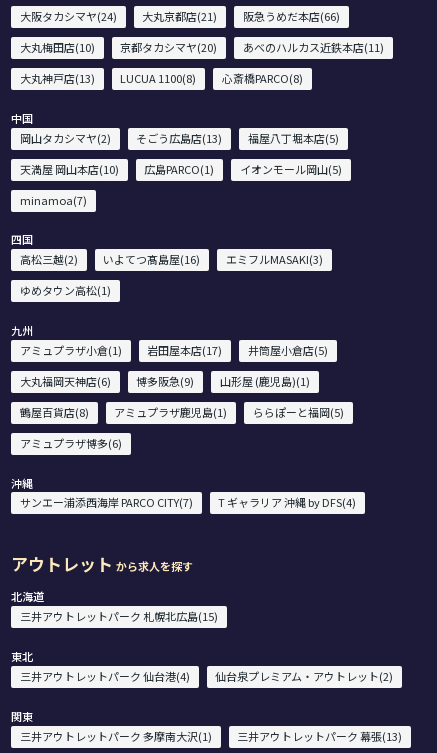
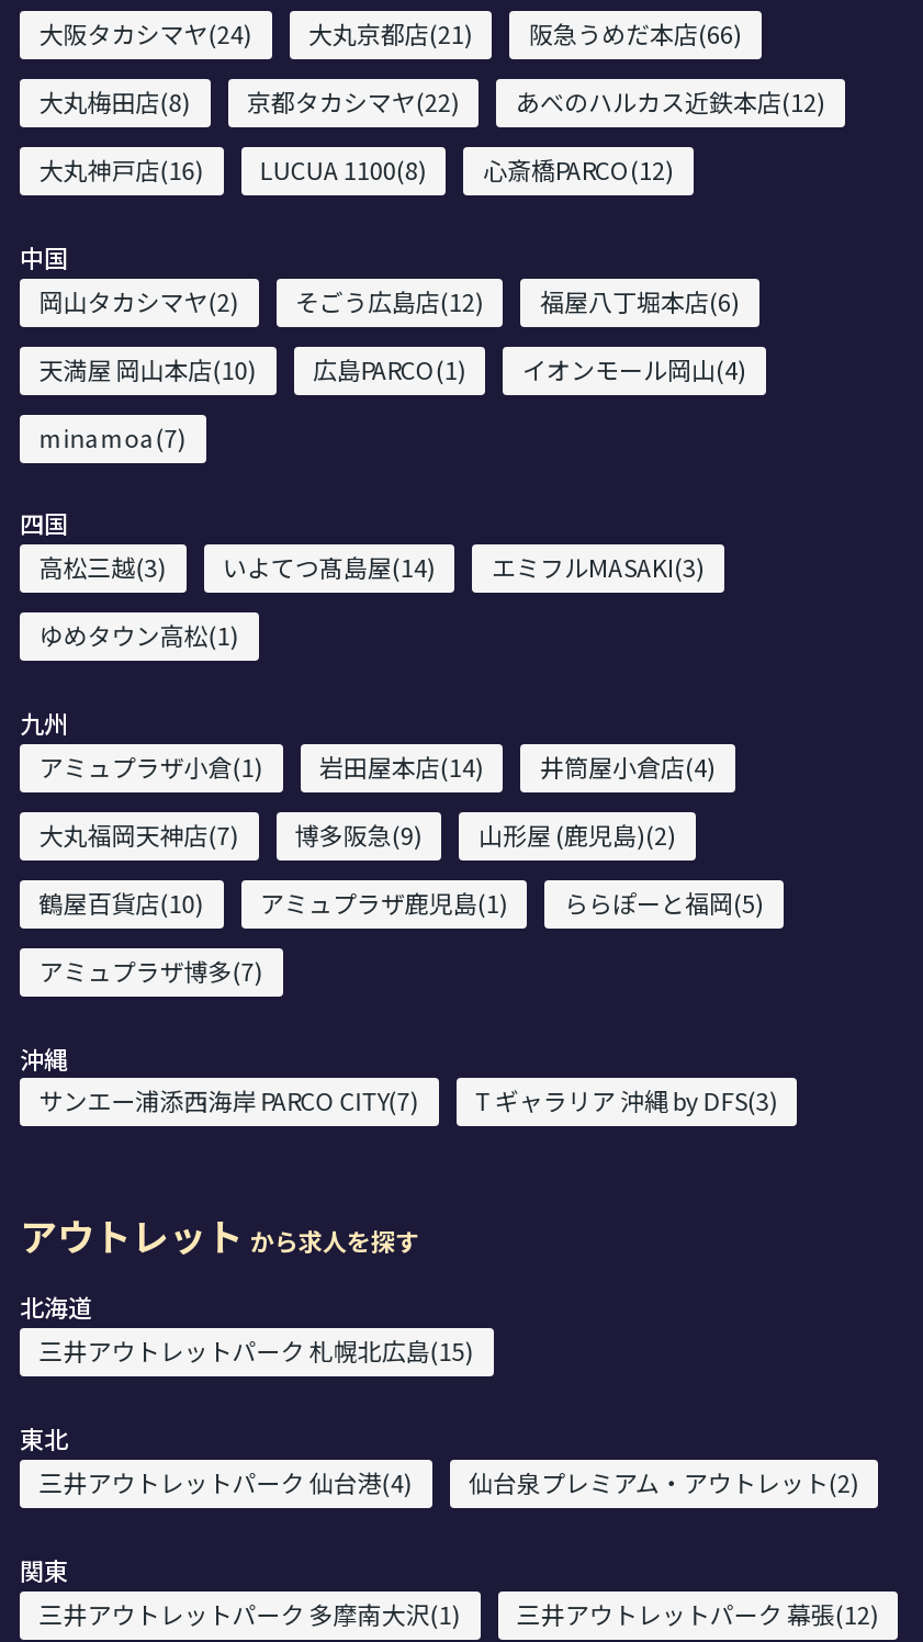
[20,39,95,55] 大丸梅田店(10) -> [39,83,191,119] 大丸梅田店(8)
[120,39,217,55] 京都タカシマヤ(20) -> [247,83,460,119] 京都タカシマヤ(22)
[243,39,384,55] あべのハルカス近鉄本店(11) -> [516,83,825,119] あべのハルカス近鉄本店(12)
[20,70,95,86] 大丸神戸店(13) -> [39,151,204,187] 大丸神戸店(16)
[222,70,303,86] 心斎橋PARCO(8) -> [483,151,674,187] 心斎橋PARCO(12)
[136,130,222,146] そごう広島店(13) -> [295,283,484,318] そごう広島店(12)
[248,130,339,146] 福屋八丁堀本店(5) -> [540,283,740,318] 福屋八丁堀本店(6)
[240,161,342,177] イオンモール岡山(5) -> [522,351,746,386] イオンモール岡山(4)
[20,251,78,267] 高松三越(2) -> [39,549,166,585] 高松三越(3)
[103,251,200,267] いよてつ髙島屋(16) -> [223,549,435,585] いよてつ髙島屋(14)
[147,342,222,358] 岩田屋本店(17) -> [319,748,484,783] 岩田屋本店(14)
[248,342,328,358] 井筒屋小倉店(5) -> [540,748,716,783] 井筒屋小倉店(4)
[20,373,111,389] 大丸福岡天神店(6) -> [39,816,239,852] 大丸福岡天神店(7)
[220,373,310,389] 山形屋 (鹿児島)(1) -> [479,816,676,852] 山形屋 (鹿児島)(2)
[20,404,344,420] 鶴屋百貨店(8) アミュプラザ鹿児島(1) ららぽーと福岡(5) -> [39,884,764,920] 鶴屋百貨店(10) アミュプラザ鹿児島(1) ららぽーと福岡(5)
[20,435,122,451] アミュプラザ博多(6) -> [39,952,263,988] アミュプラザ博多(7)
[218,494,356,510] T ギャラリア 沖縄 by DFS(4) -> [475,1083,778,1118] T ギャラリア 沖縄 by DFS(3)
[237,727,402,743] 三井アウトレットパーク 幕張(13) -> [517,1595,879,1630] 三井アウトレットパーク 幕張(12)

